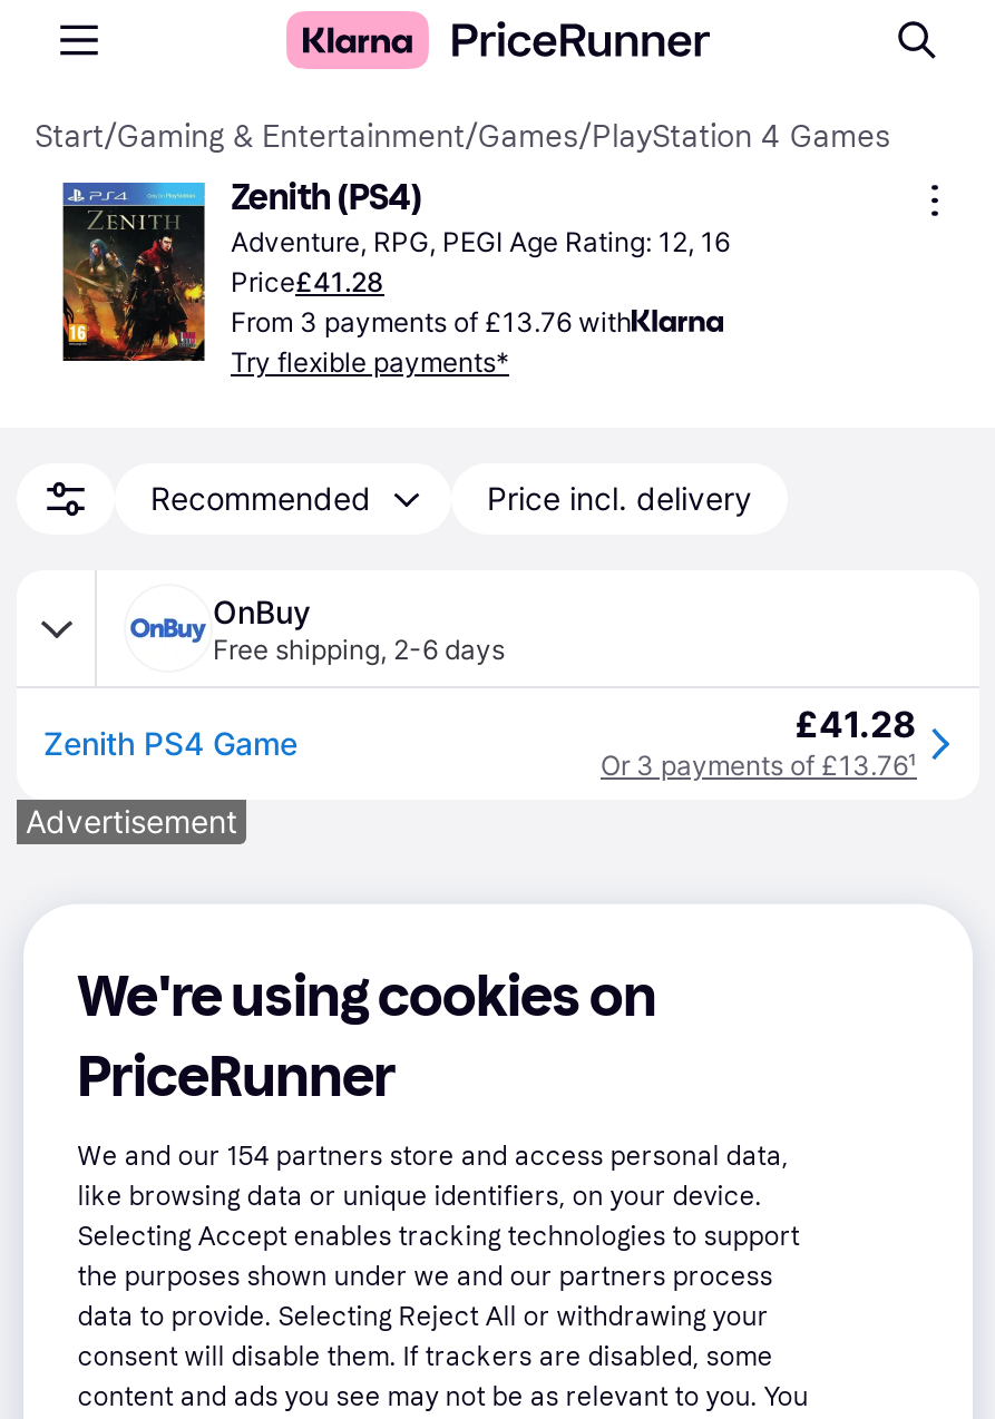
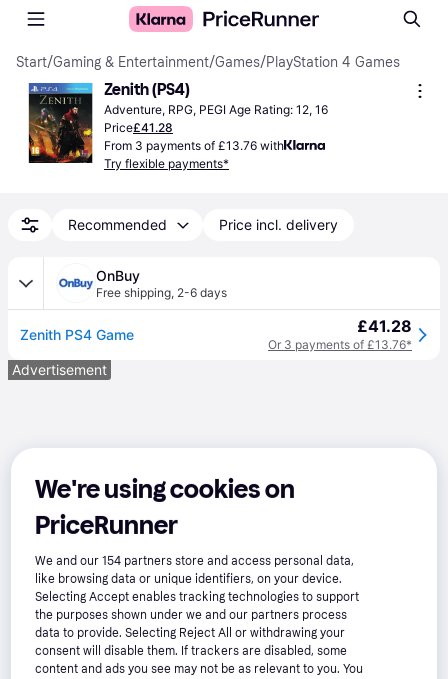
[601,748,917,782] Or 3 payments of £13.76¹ -> [268,337,412,352] Or 3 payments of £13.76*

